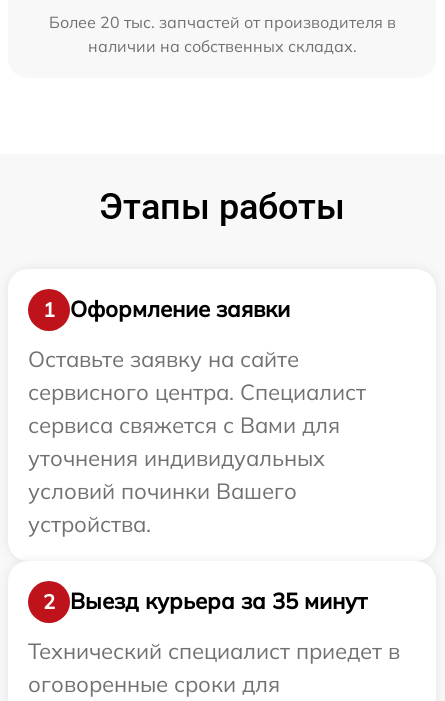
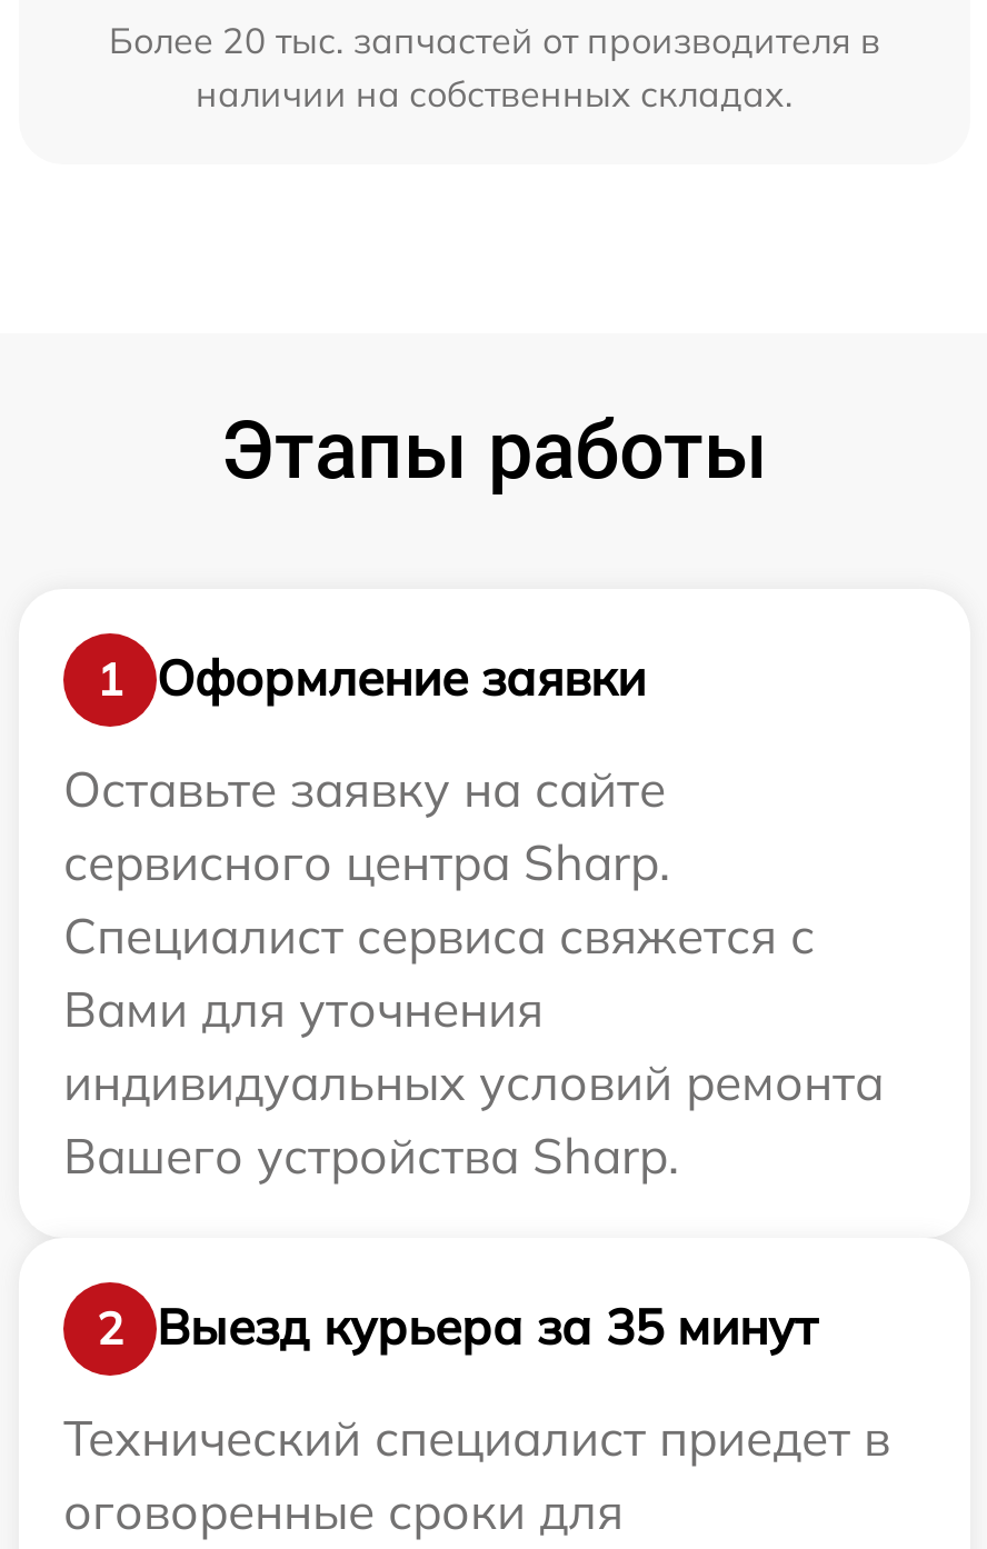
[28,378,366,538] сервисного центра. Специалист | сервиса свяжется с Вами для | уточнения индивидуальных | условий починки Вашего | устройства. -> [63,830,884,1186] сервисного центра Sharp. | Специалист сервиса свяжется с | Вами для уточнения | индивидуальных условий ремонта | Вашего устройства Sharp.

